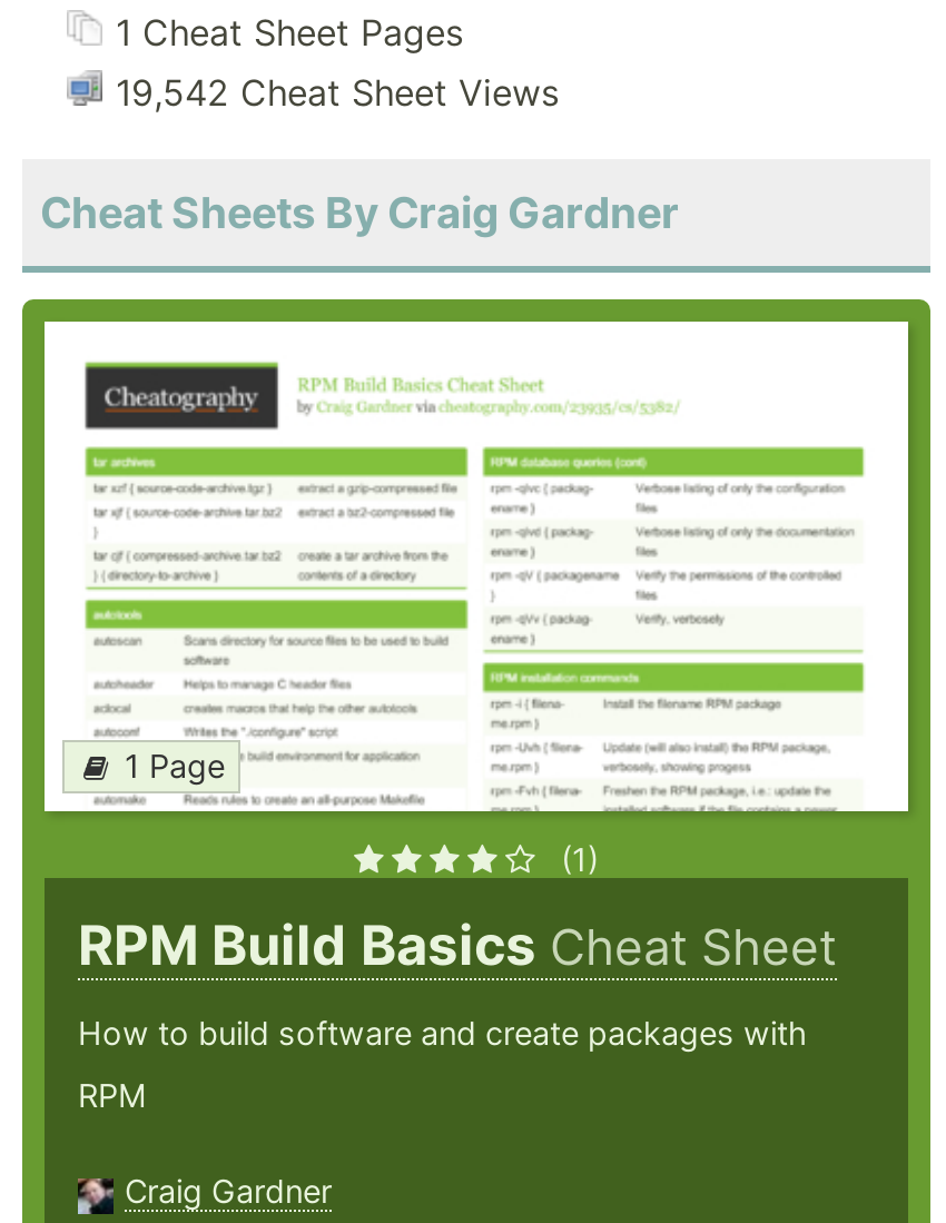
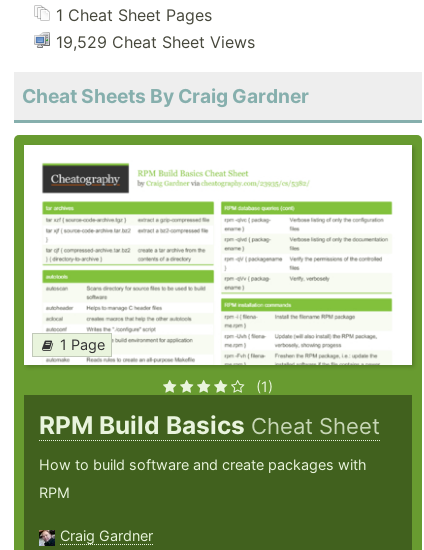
[116,70,559,115] 19,542 Cheat Sheet Views -> [56,32,255,52] 19,529 Cheat Sheet Views

